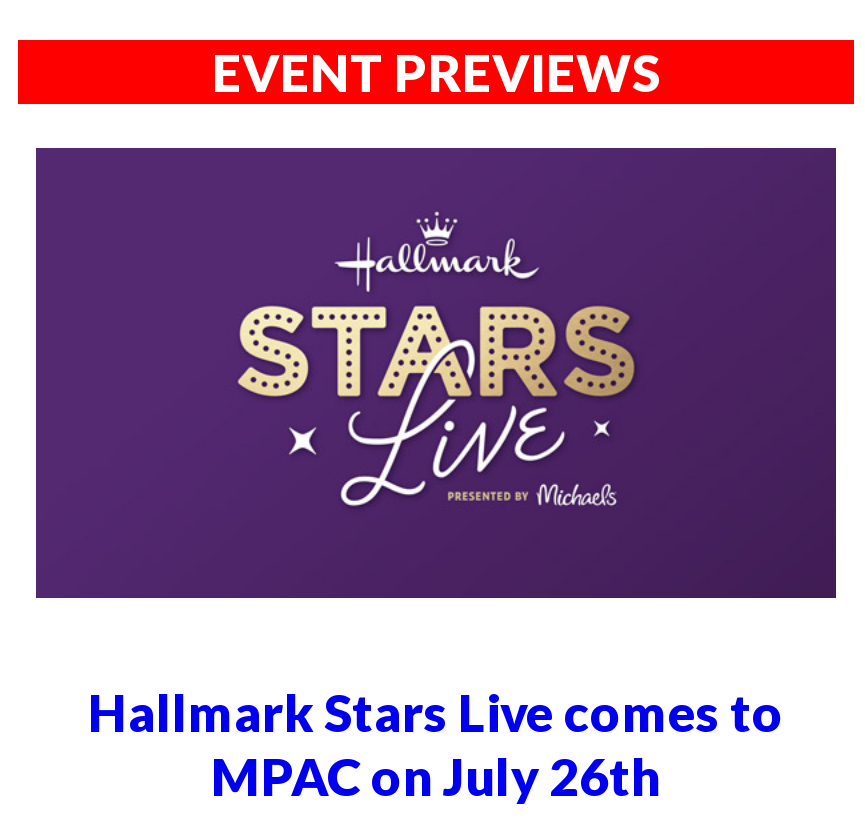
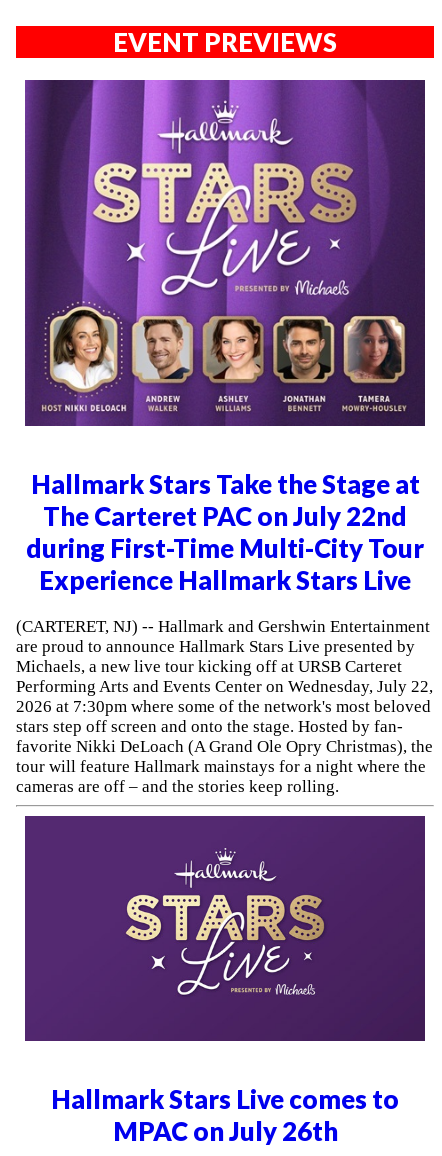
none -> [16,469,433,796] Hallmark Stars Take the Stage at | The Carteret PAC on July 22nd | during First-Time Multi-City Tour | Experience Hallmark Stars Live | (CARTERET, NJ) -- Hallmark and Gershwin Entertainment | are proud to announce Hallmark Stars Live presented by | Michaels, a new live tour kicking off at URSB Carteret | Performing Arts and Events Center on Wednesday, July 22, | 2026 at 7:30pm where some of the network's most beloved | stars step off screen and onto the stage. Hosted by fan- | favorite Nikki DeLoach (A Grand Ole Opry Christmas), the | tour will feature Hallmark mainstays for a night where the | cameras are off – and the stories keep rolling.
none -> [24,79,426,427] [image]

